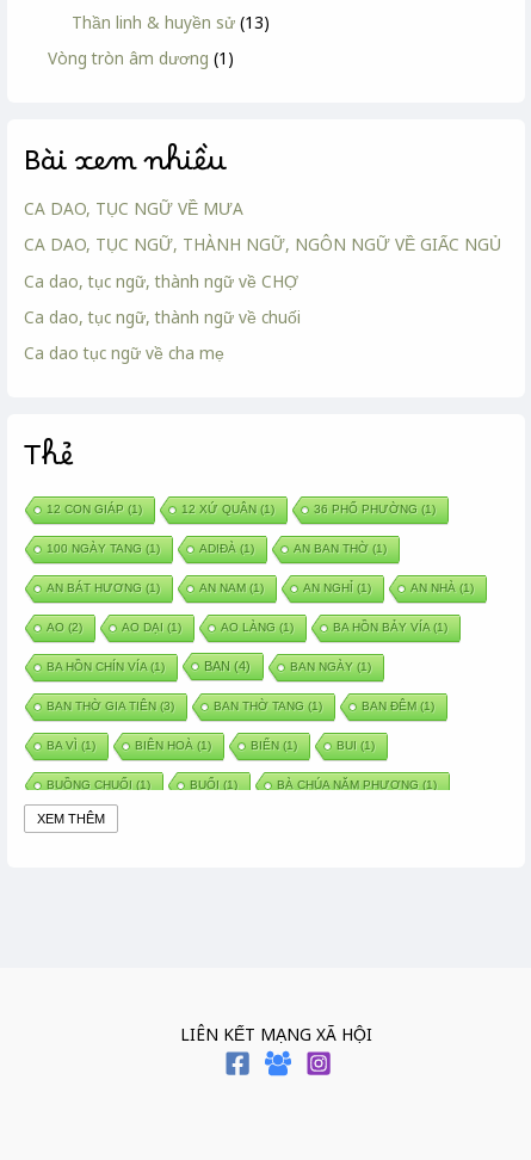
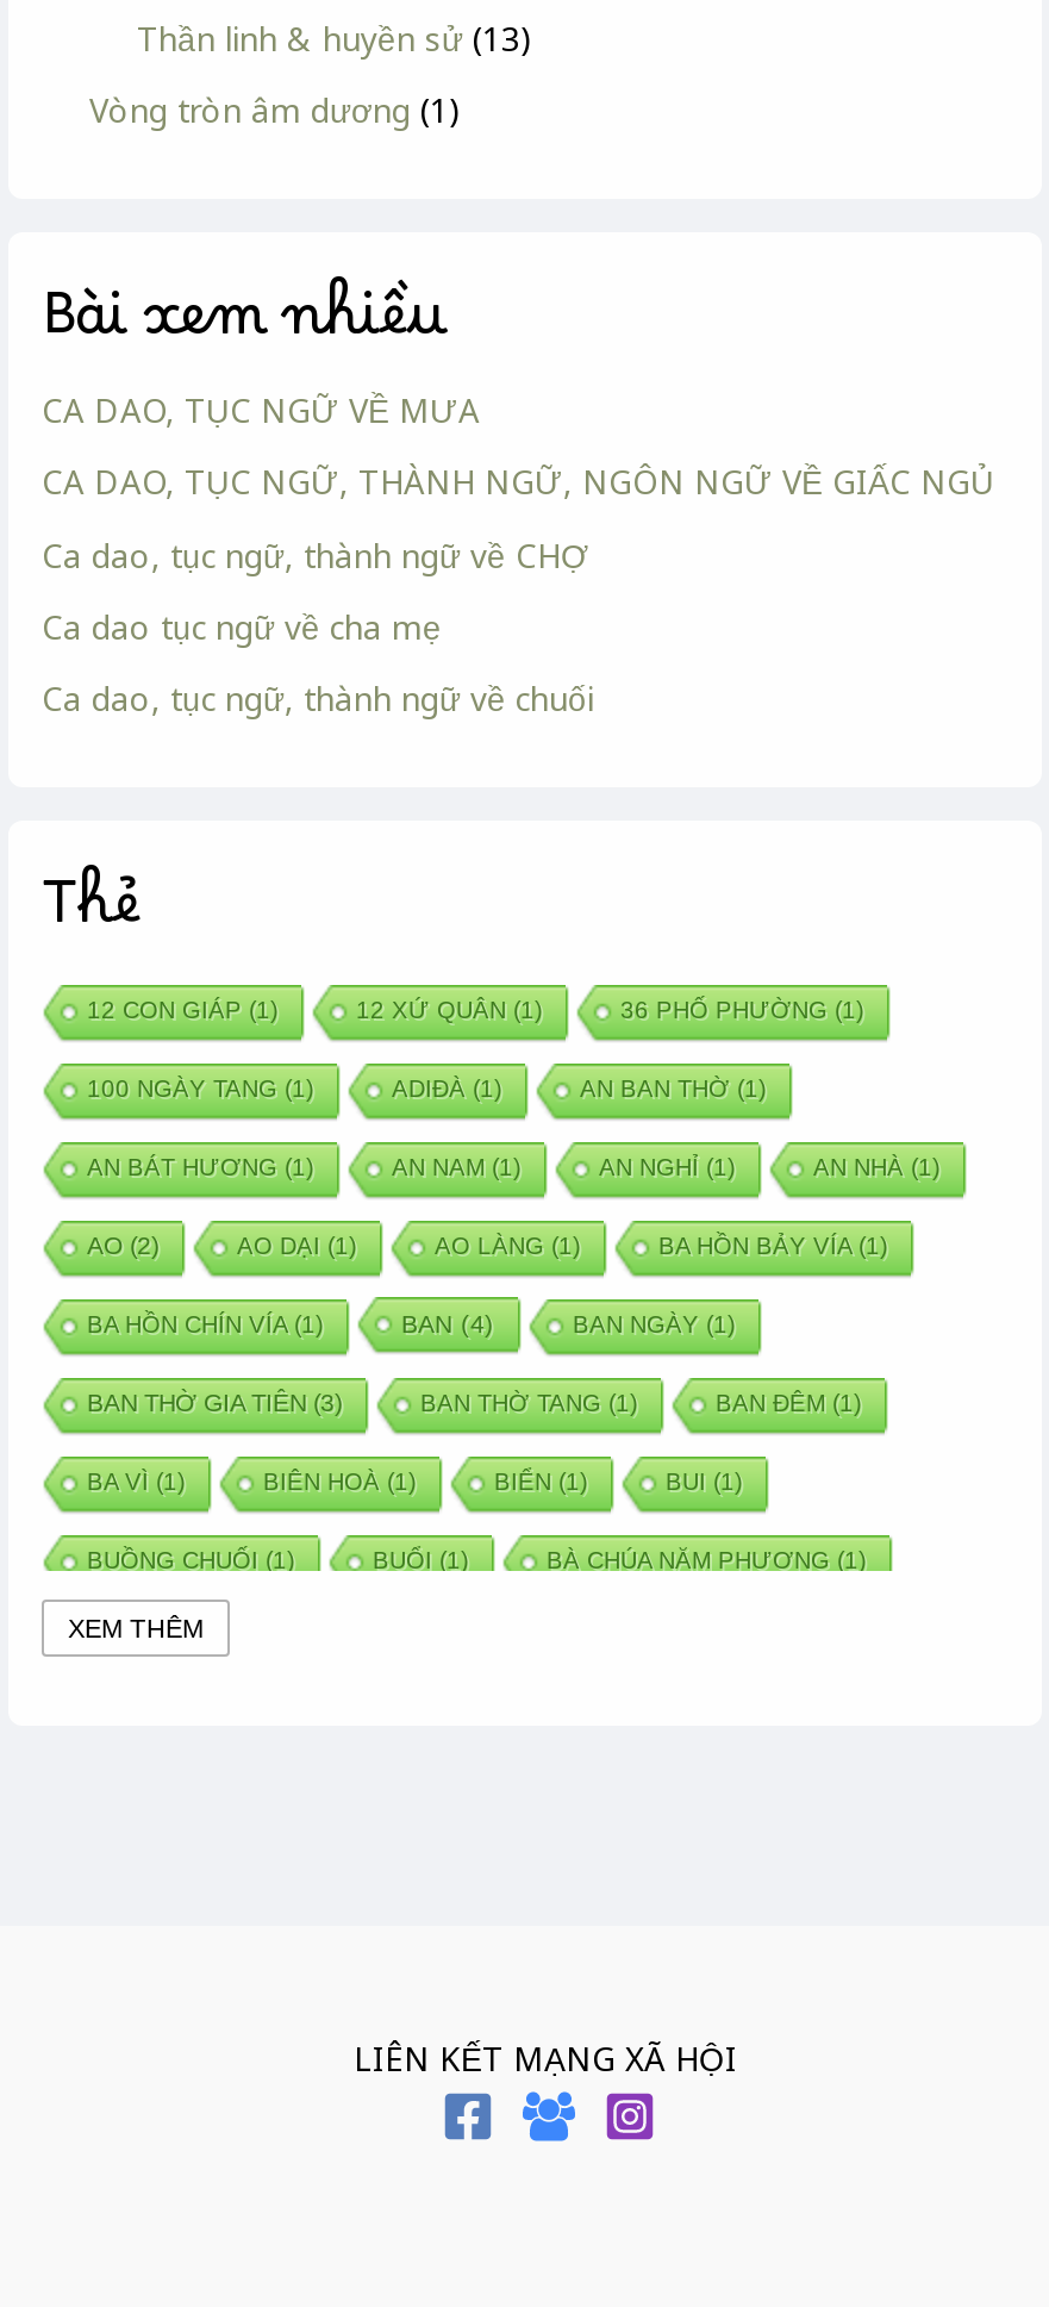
moved [24,305,301,328] -> [42,676,594,721]: Ca dao, tục ngữ, thành ngữ về chuối
moved [24,341,224,364] -> [42,603,442,649]: Ca dao tục ngữ về cha mẹ

